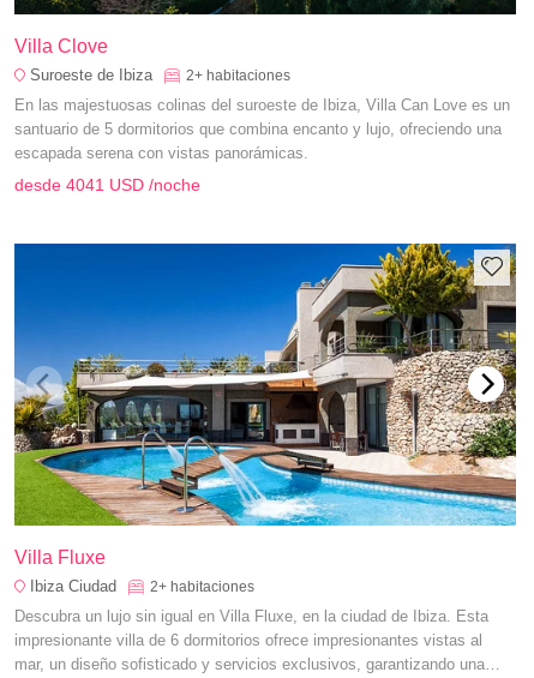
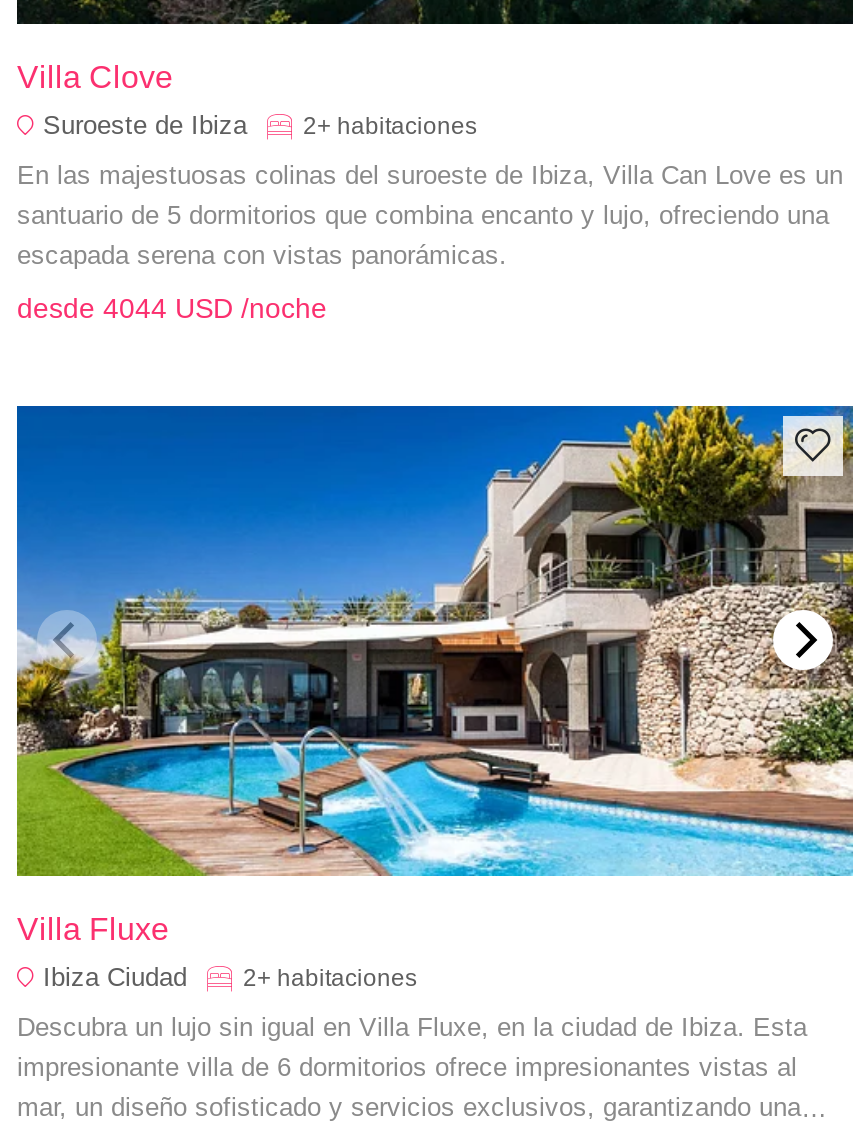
[14,176,200,195] desde 4041 USD /noche -> [17,293,327,325] desde 4044 USD /noche

